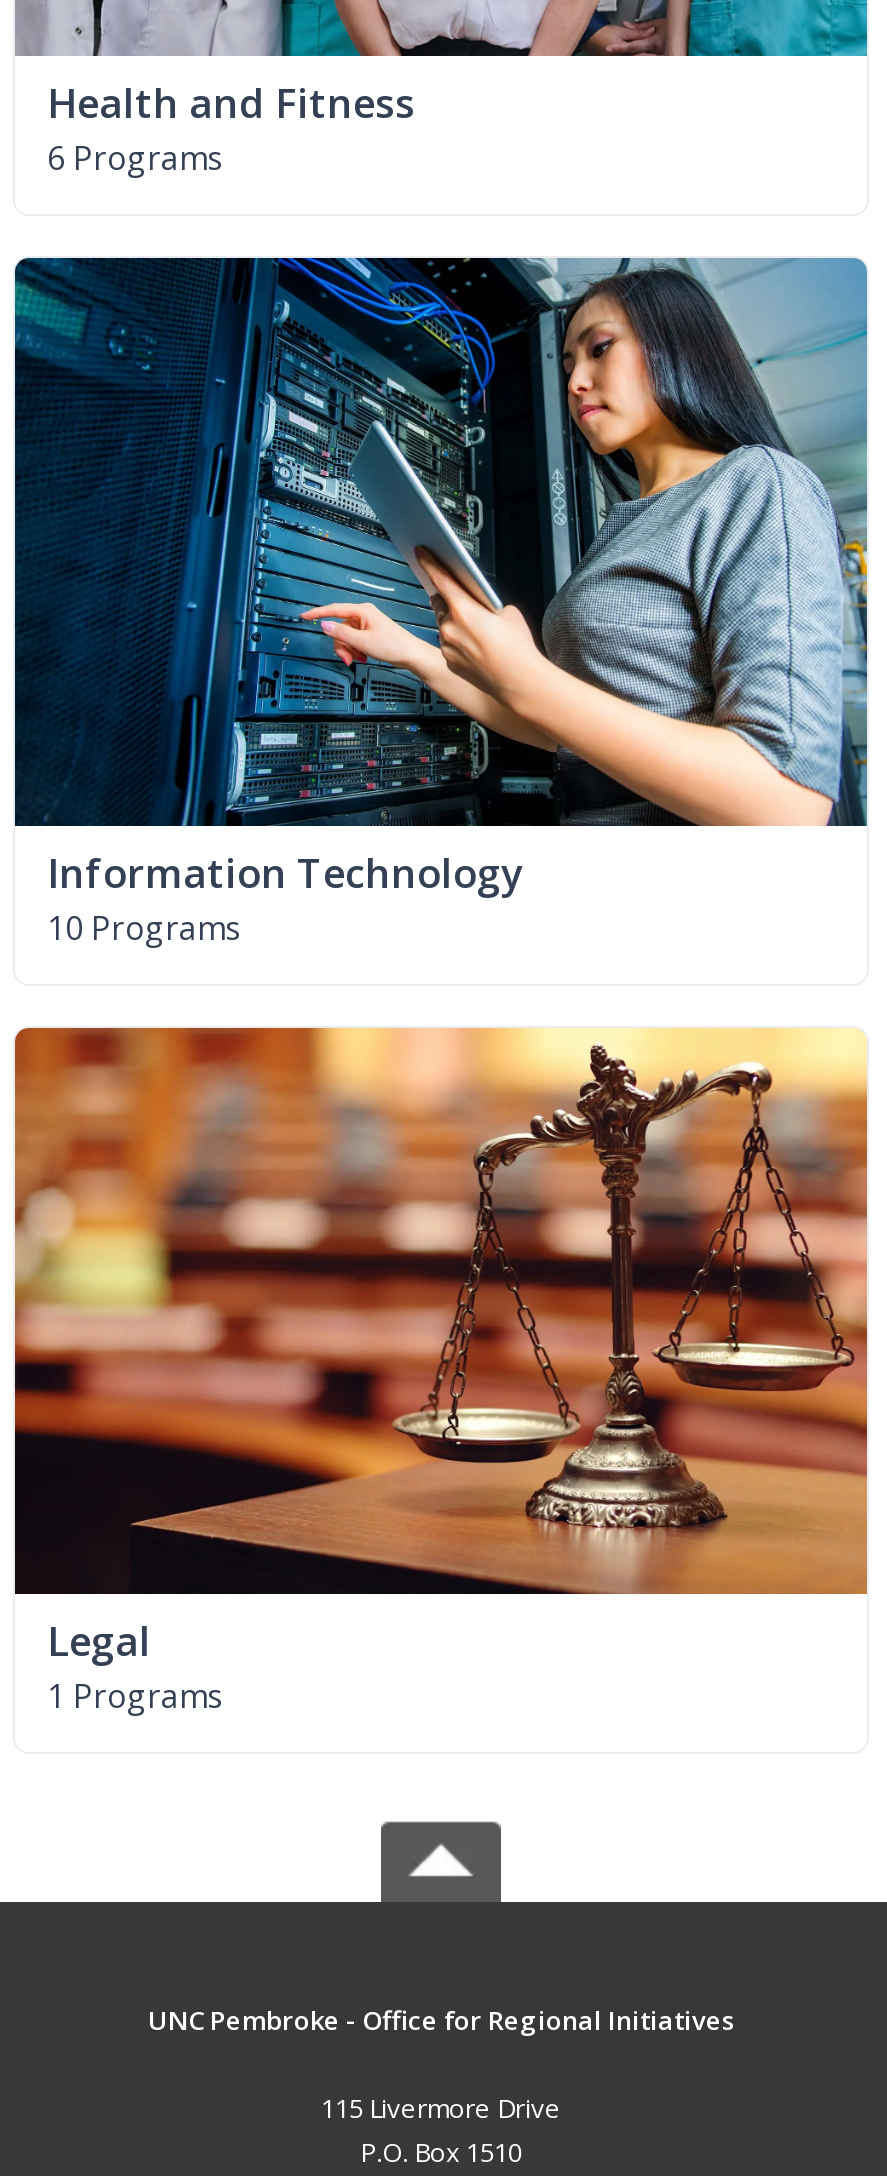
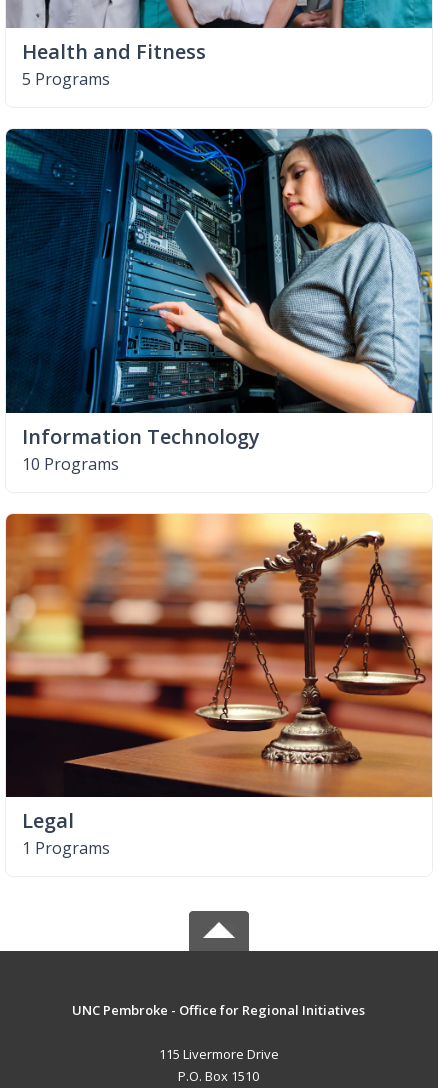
[47,135,223,179] 6 Programs -> [22,68,110,90] 5 Programs

